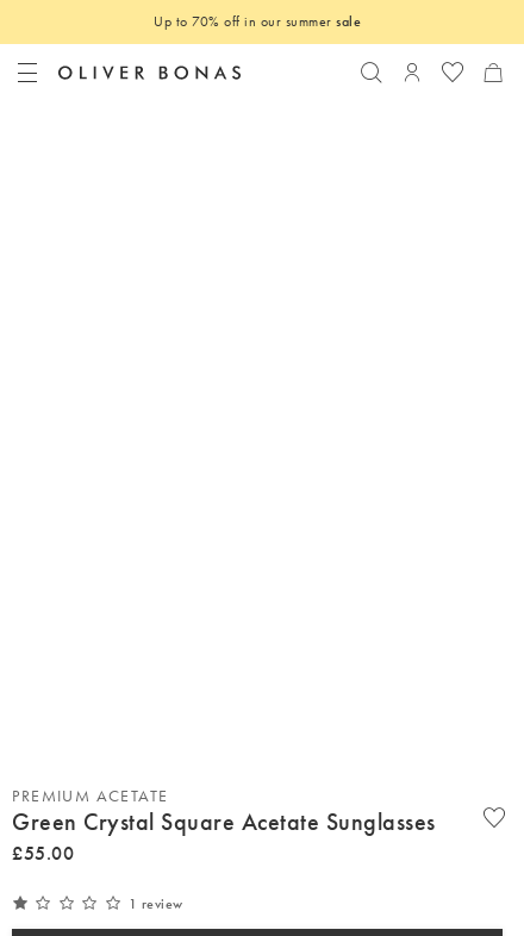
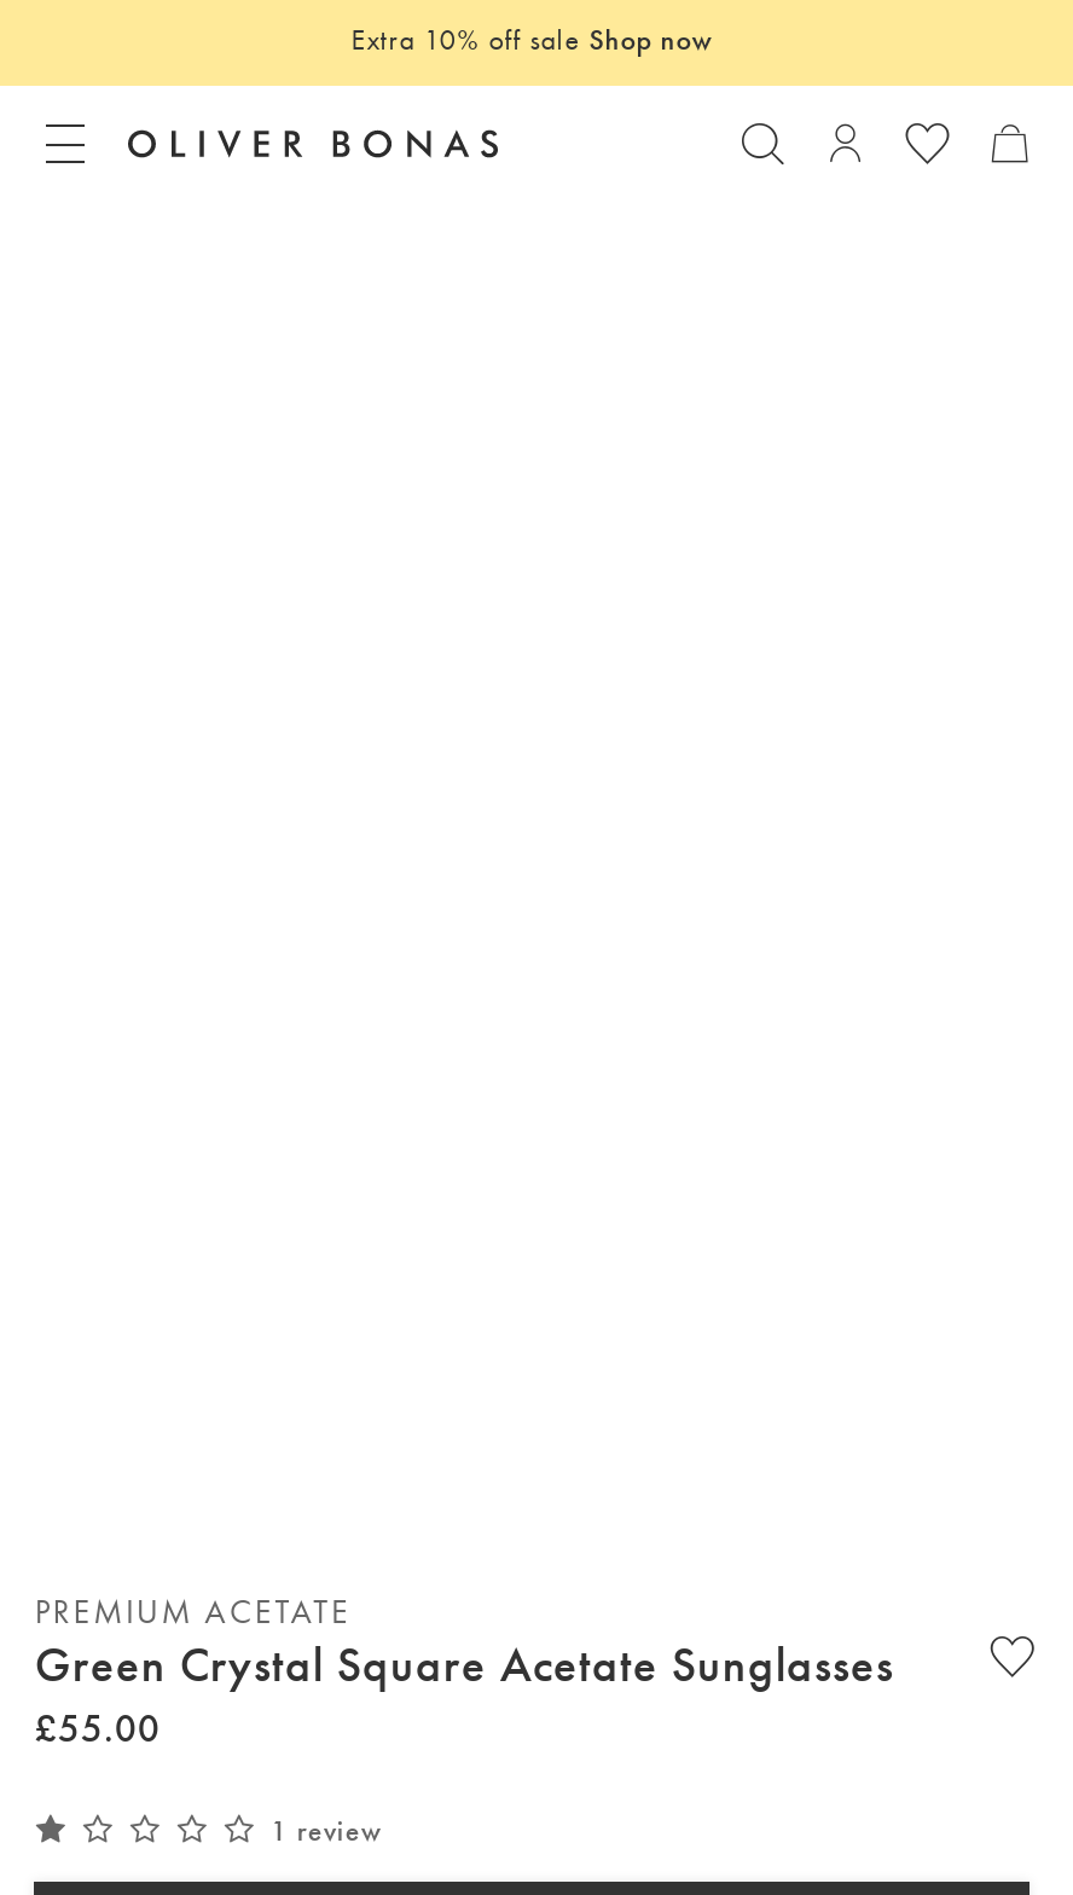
[154,12,361,31] Up to 70% off in our summer sale -> [351,20,712,58] Extra 10% off sale Shop now

